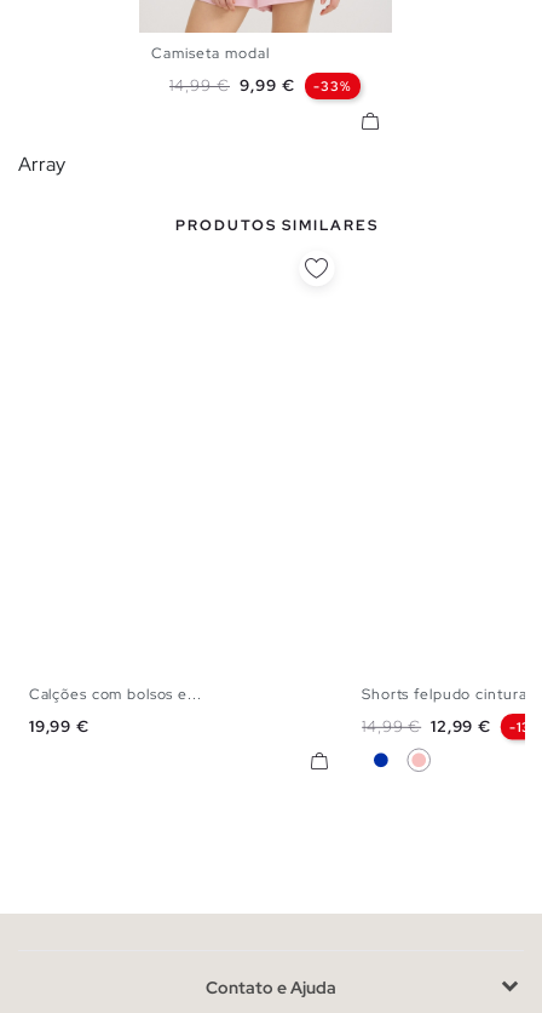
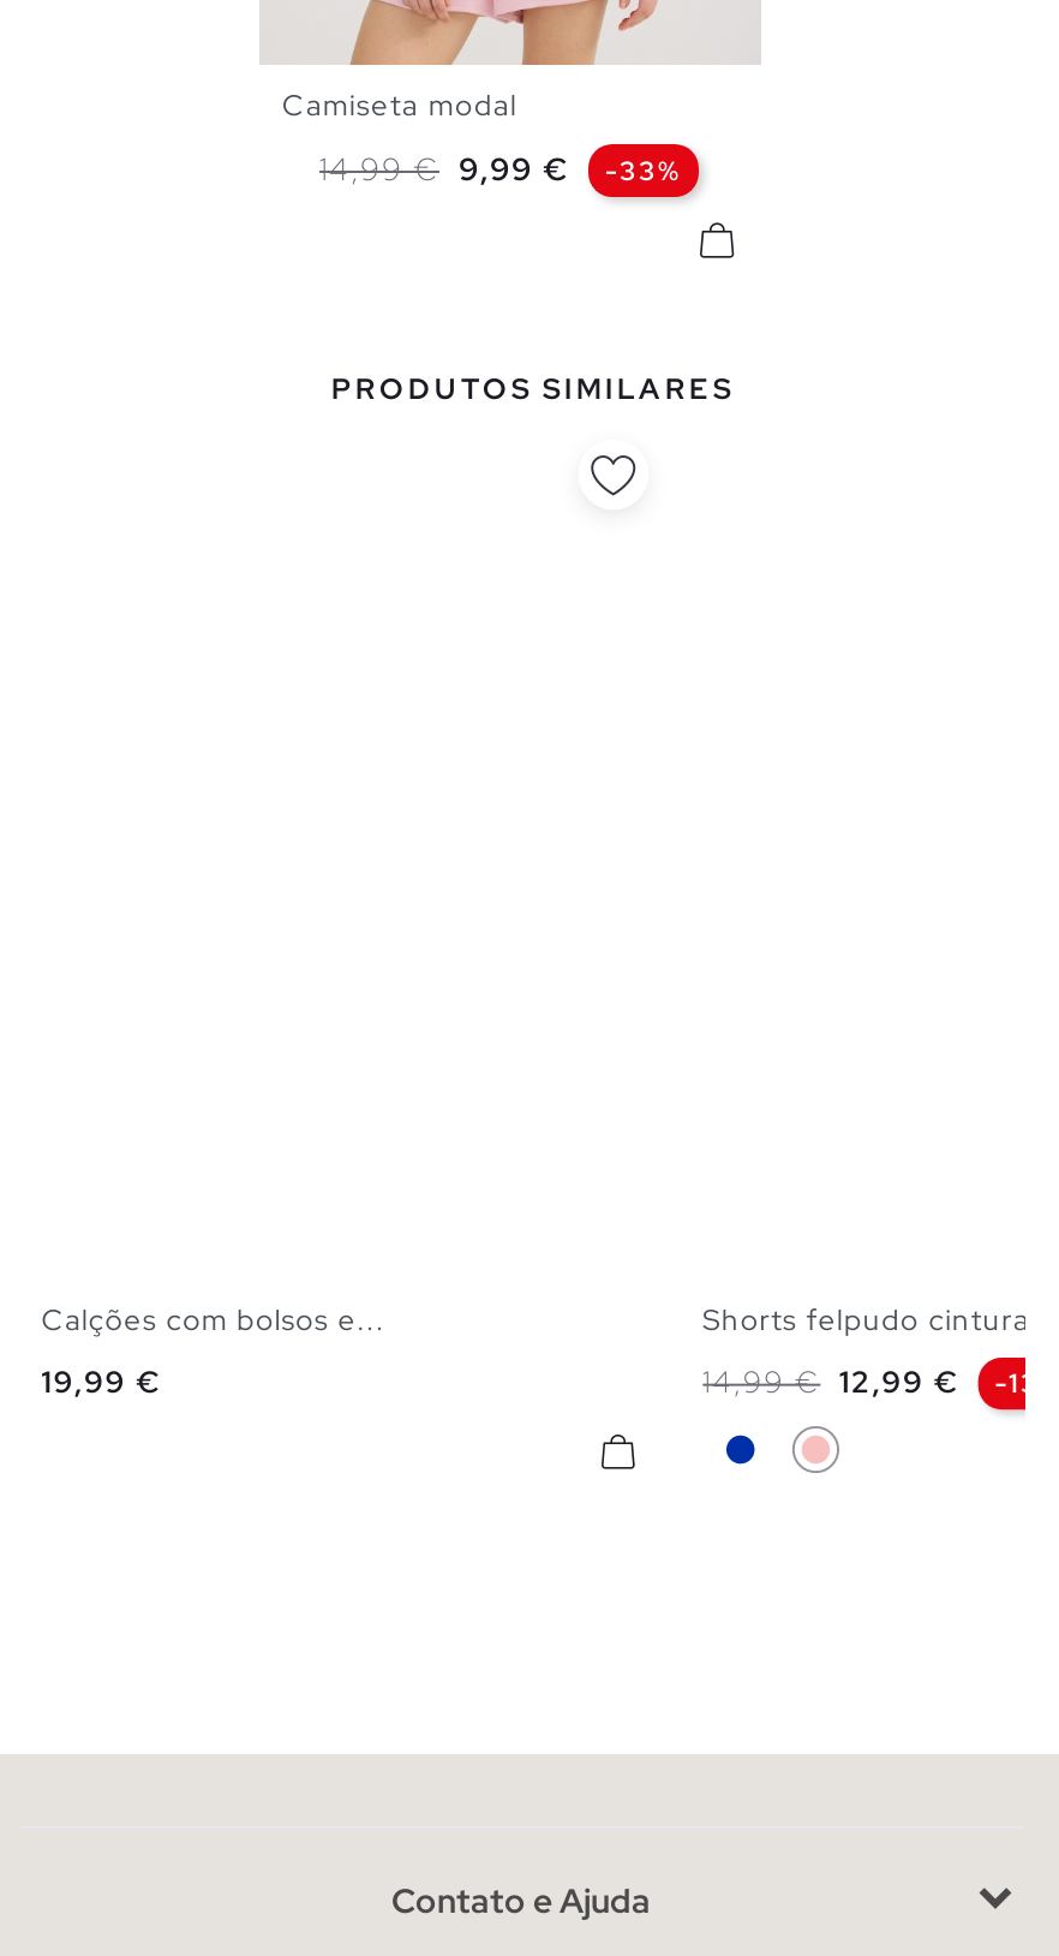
[18,152,65,177] Array -> none

